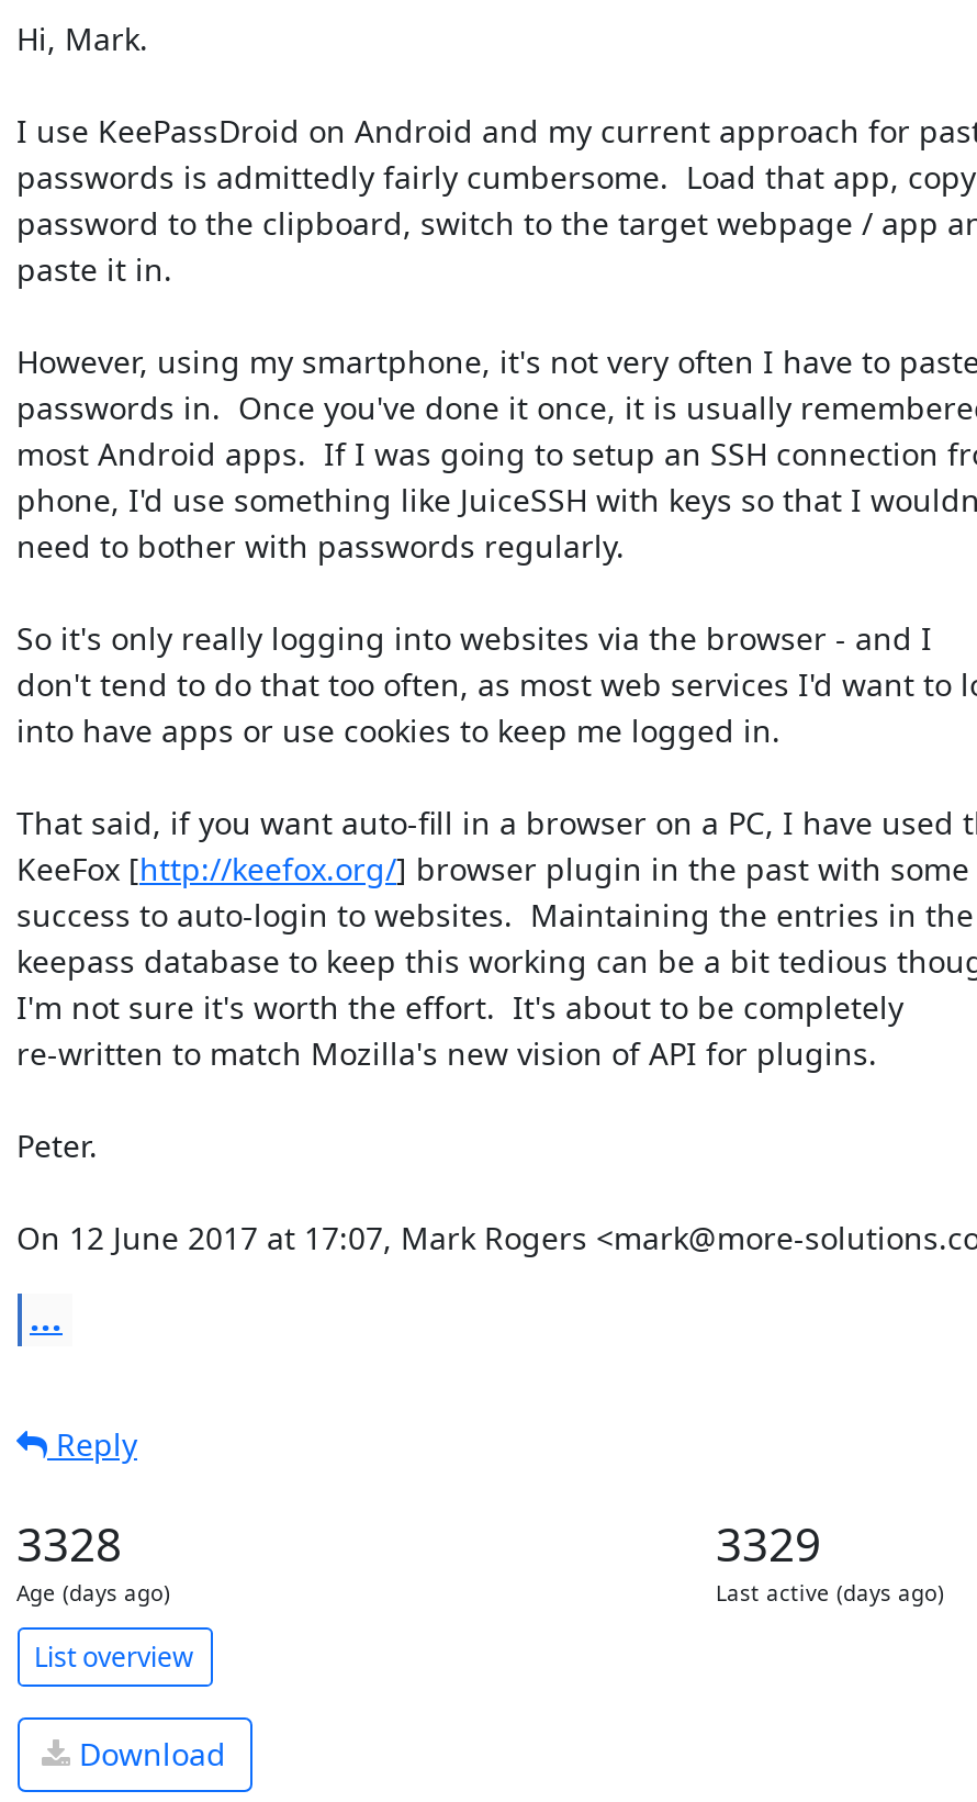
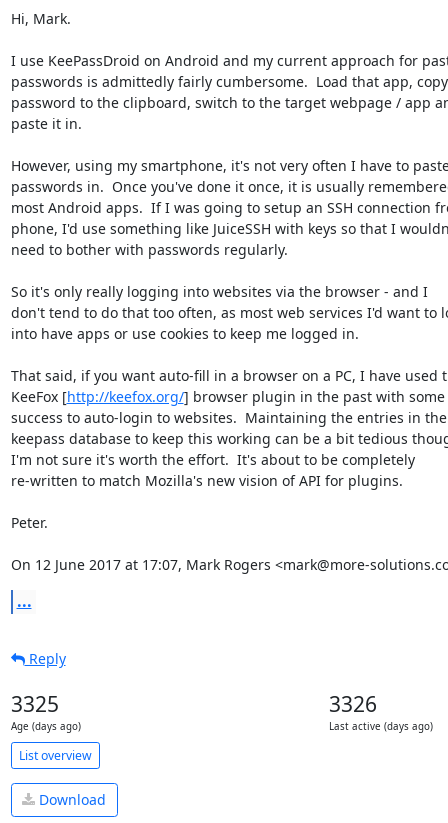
[16,1513,122,1575] 3328 -> [10,690,58,718] 3325
[716,1513,821,1575] 3329 -> [329,690,377,718] 3326

